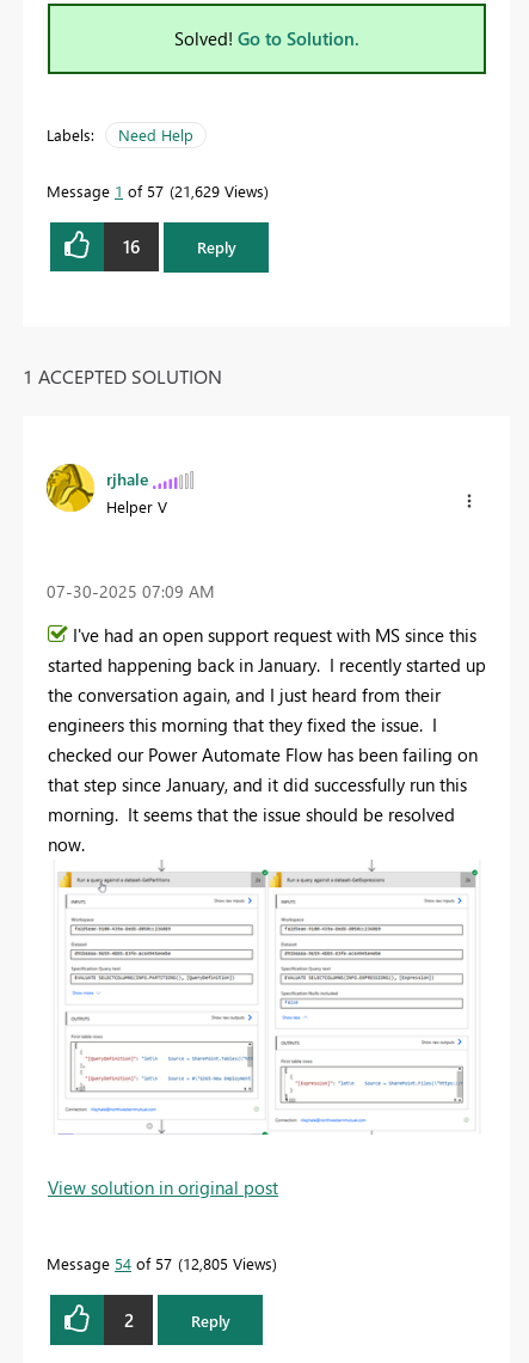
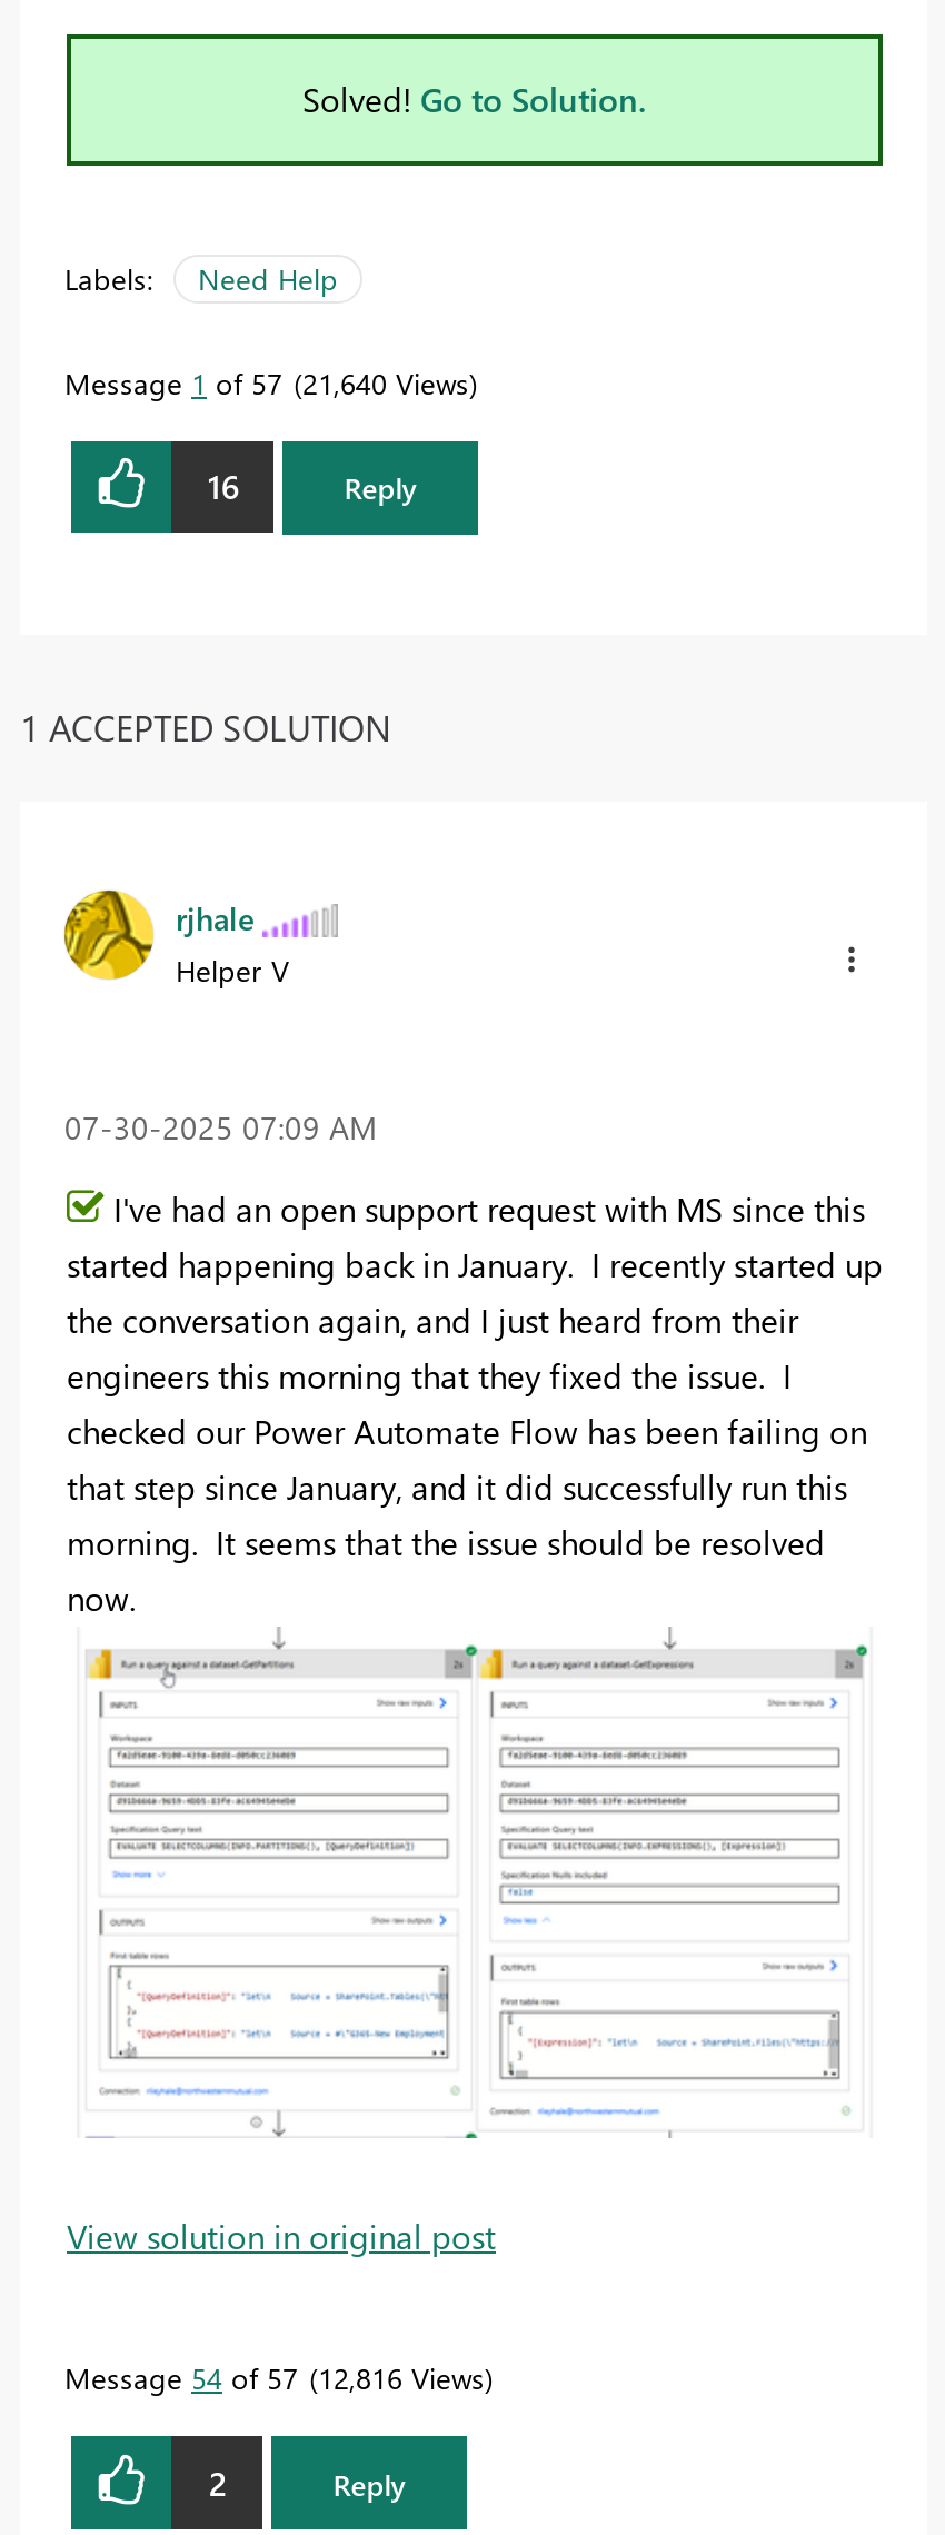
[47,180,264,200] Message 1 of 57 21,629 Views -> [64,362,469,400] Message 1 of 57 21,640 Views
[47,1253,272,1274] Message 54 of 57 12,805 Views -> [64,2359,485,2396] Message 54 of 57 12,816 Views

